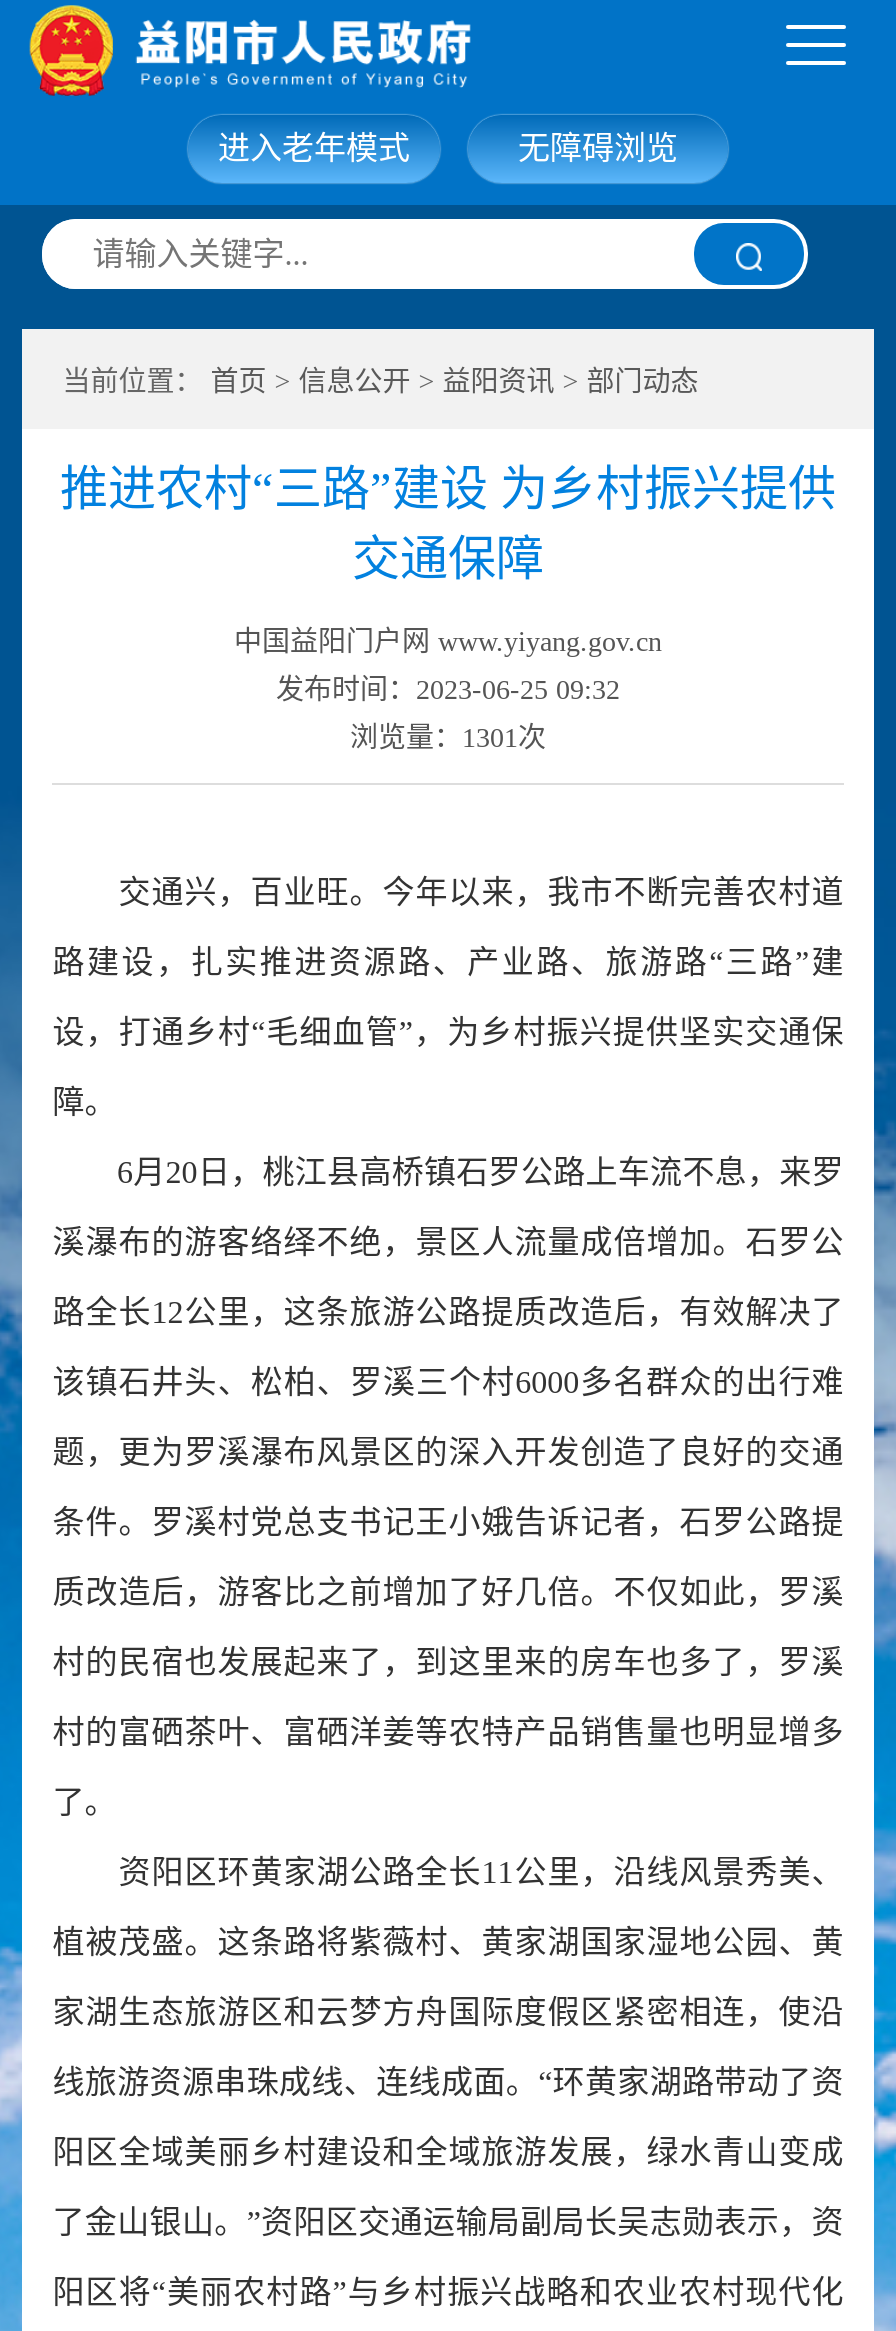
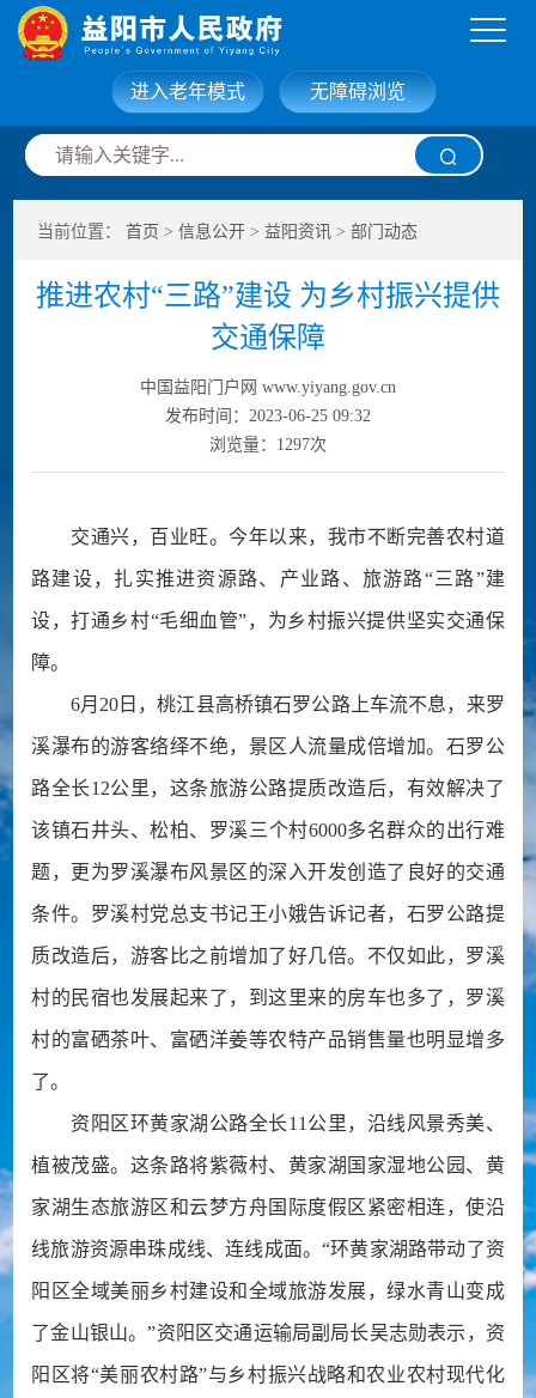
[350,723,546,753] 浏览量：1301次 -> [209,436,327,454] 浏览量：1297次

